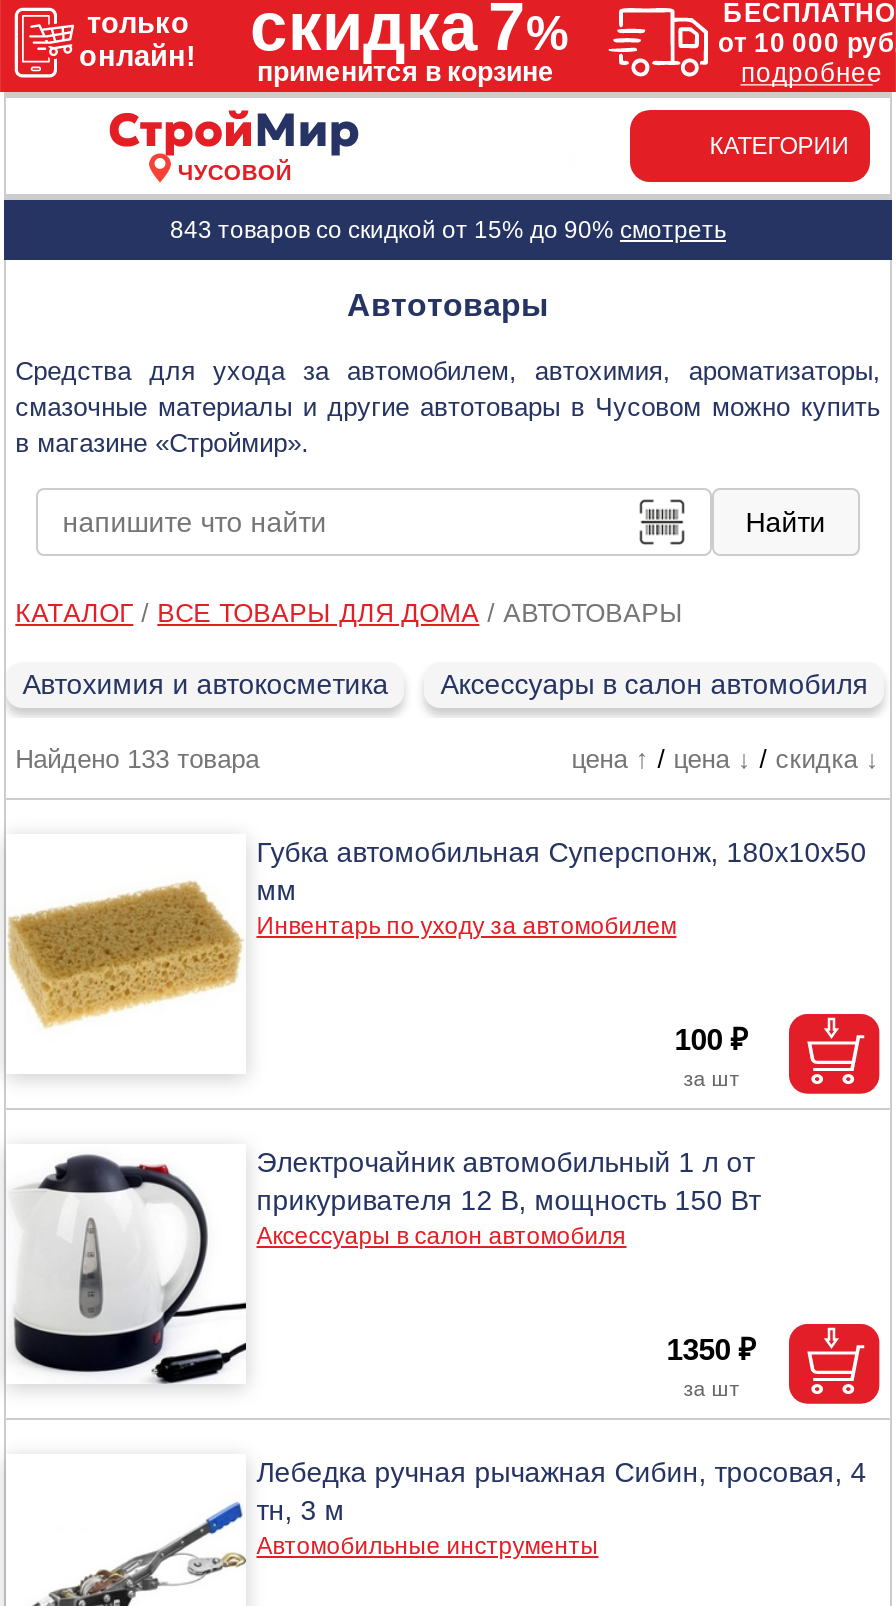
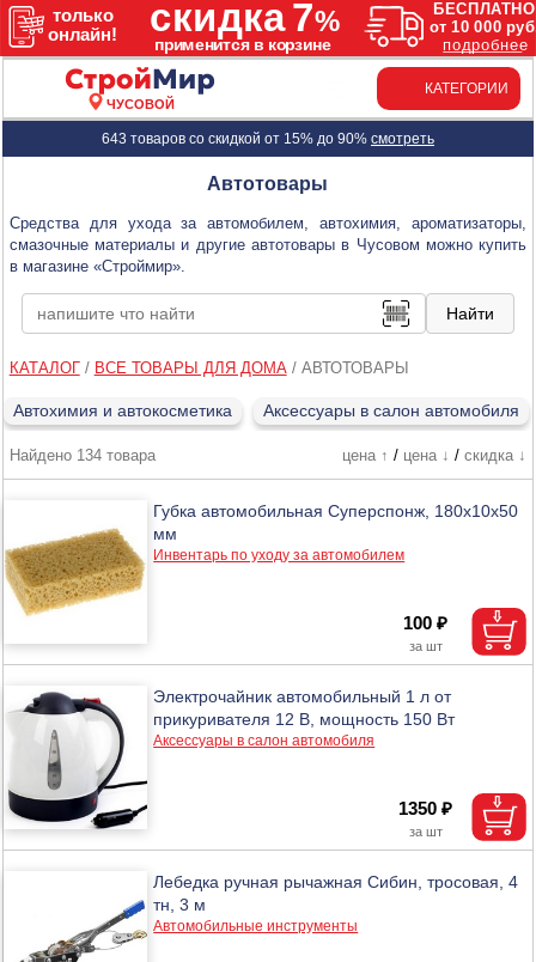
[170,216,726,244] 843 товаров со скидкой от 15% до 90% смотреть -> [102,130,434,147] 643 товаров со скидкой от 15% до 90% смотреть
[15,744,259,774] Найдено 133 товара -> [9,446,155,464] Найдено 134 товара

